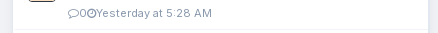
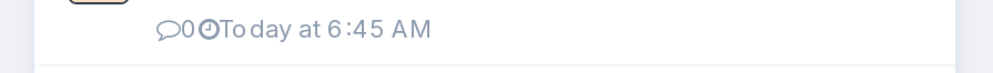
[96,6,212,20] Yesterday at 5:28 AM -> [219,13,432,44] Today at 6:45 AM

